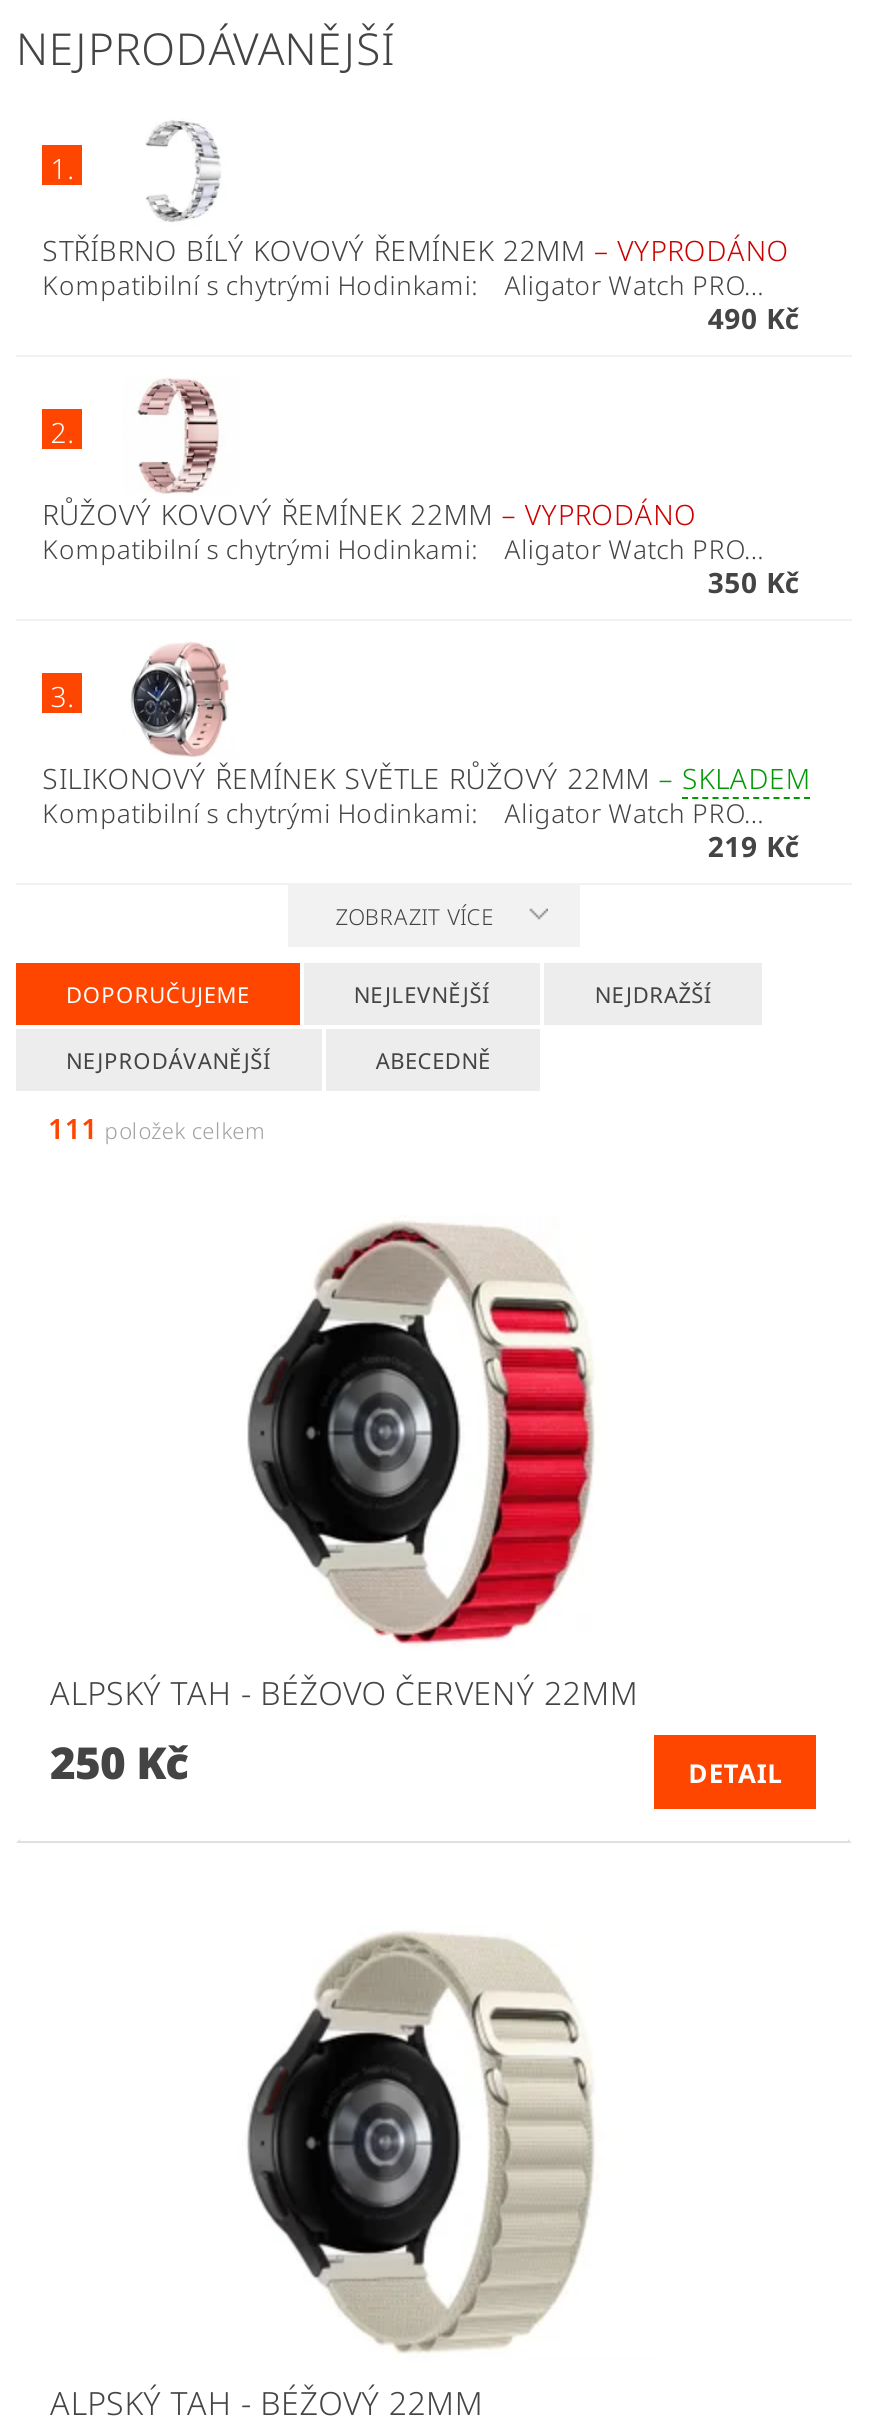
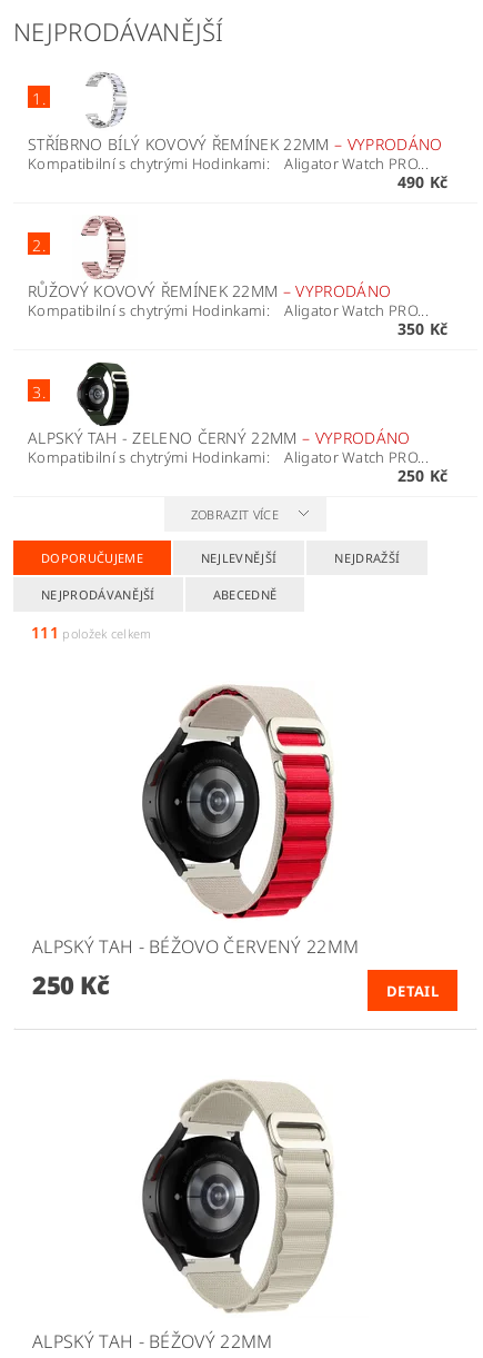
[42,643,810,797] [image] | SILIKONOVÝ ŘEMÍNEK SVĚTLE RŮŽOVÝ 22MM – SKLADEM -> [28,361,410,448] [image] | ALPSKÝ TAH - ZELENO ČERNÝ 22MM – VYPRODÁNO
[708,827,800,865] 219 Kč -> [397,465,448,486] 250 Kč

